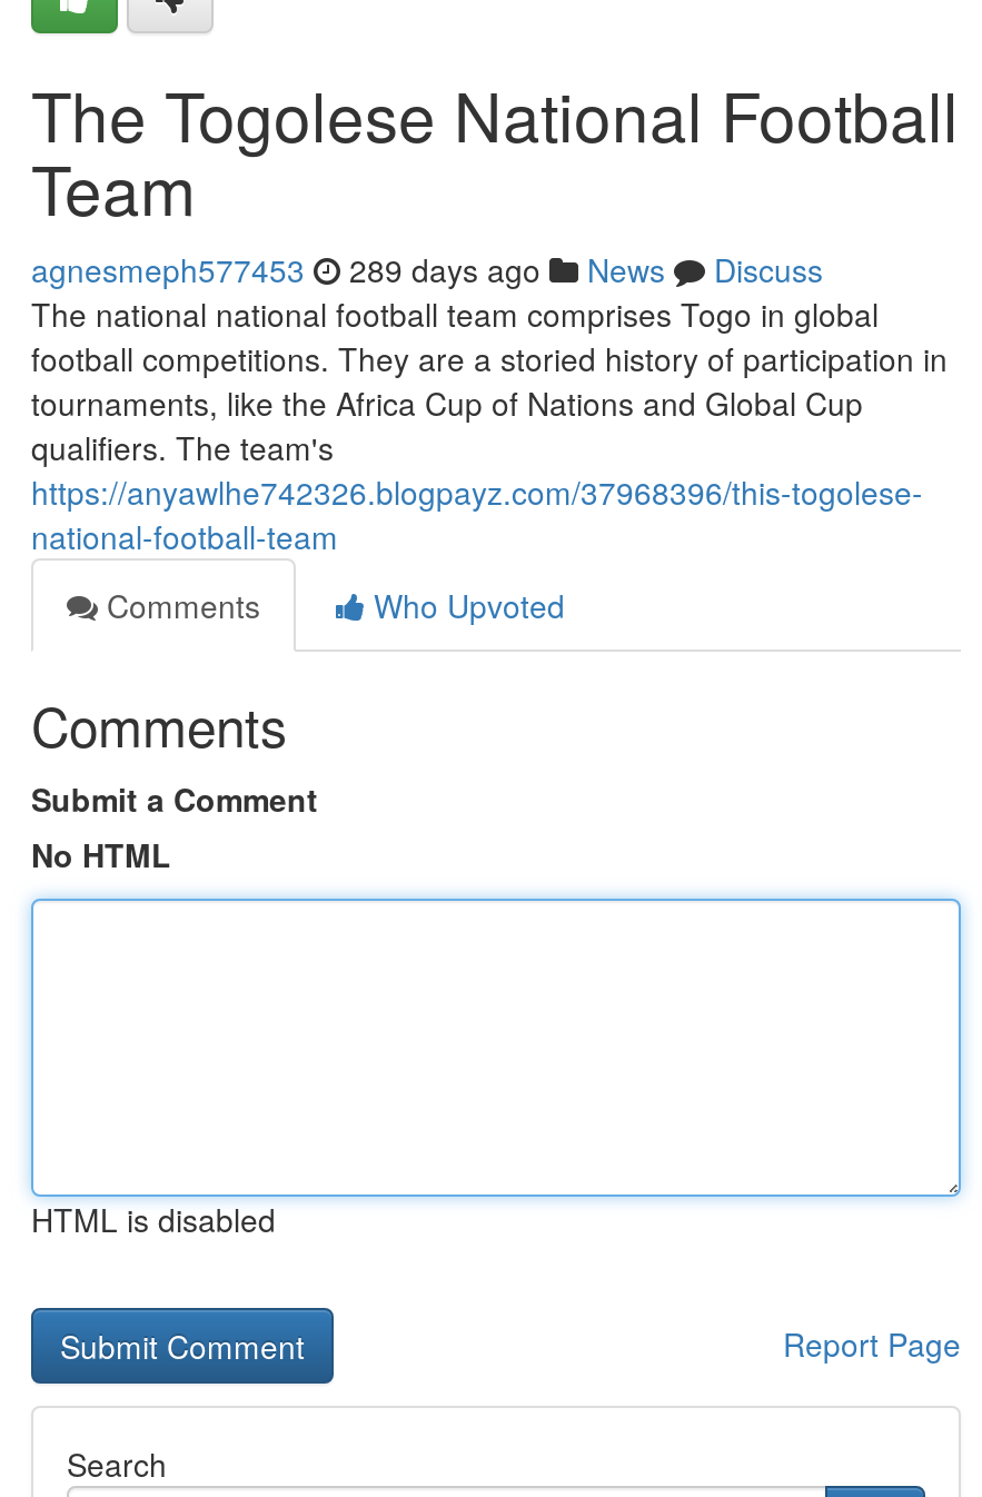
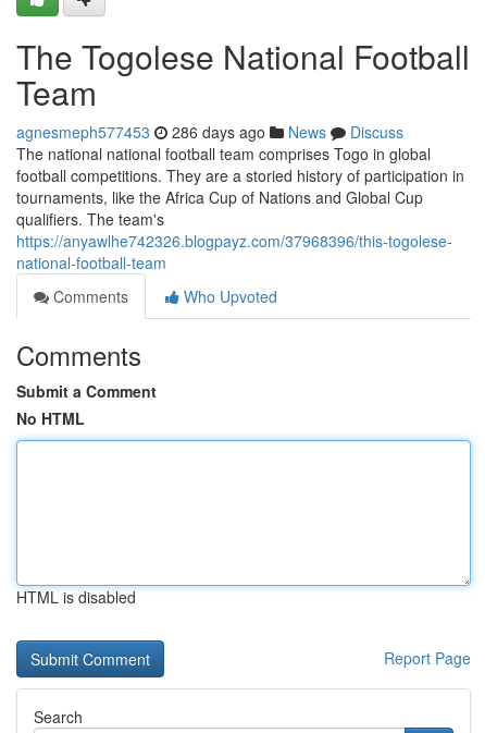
[31,247,823,291] agnesmeph577453 289 days ago News Discuss -> [16,121,403,143] agnesmeph577453 286 days ago News Discuss

